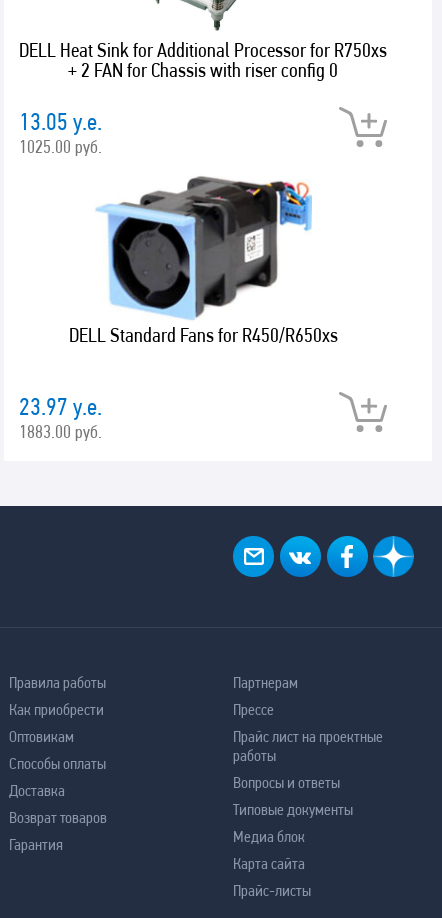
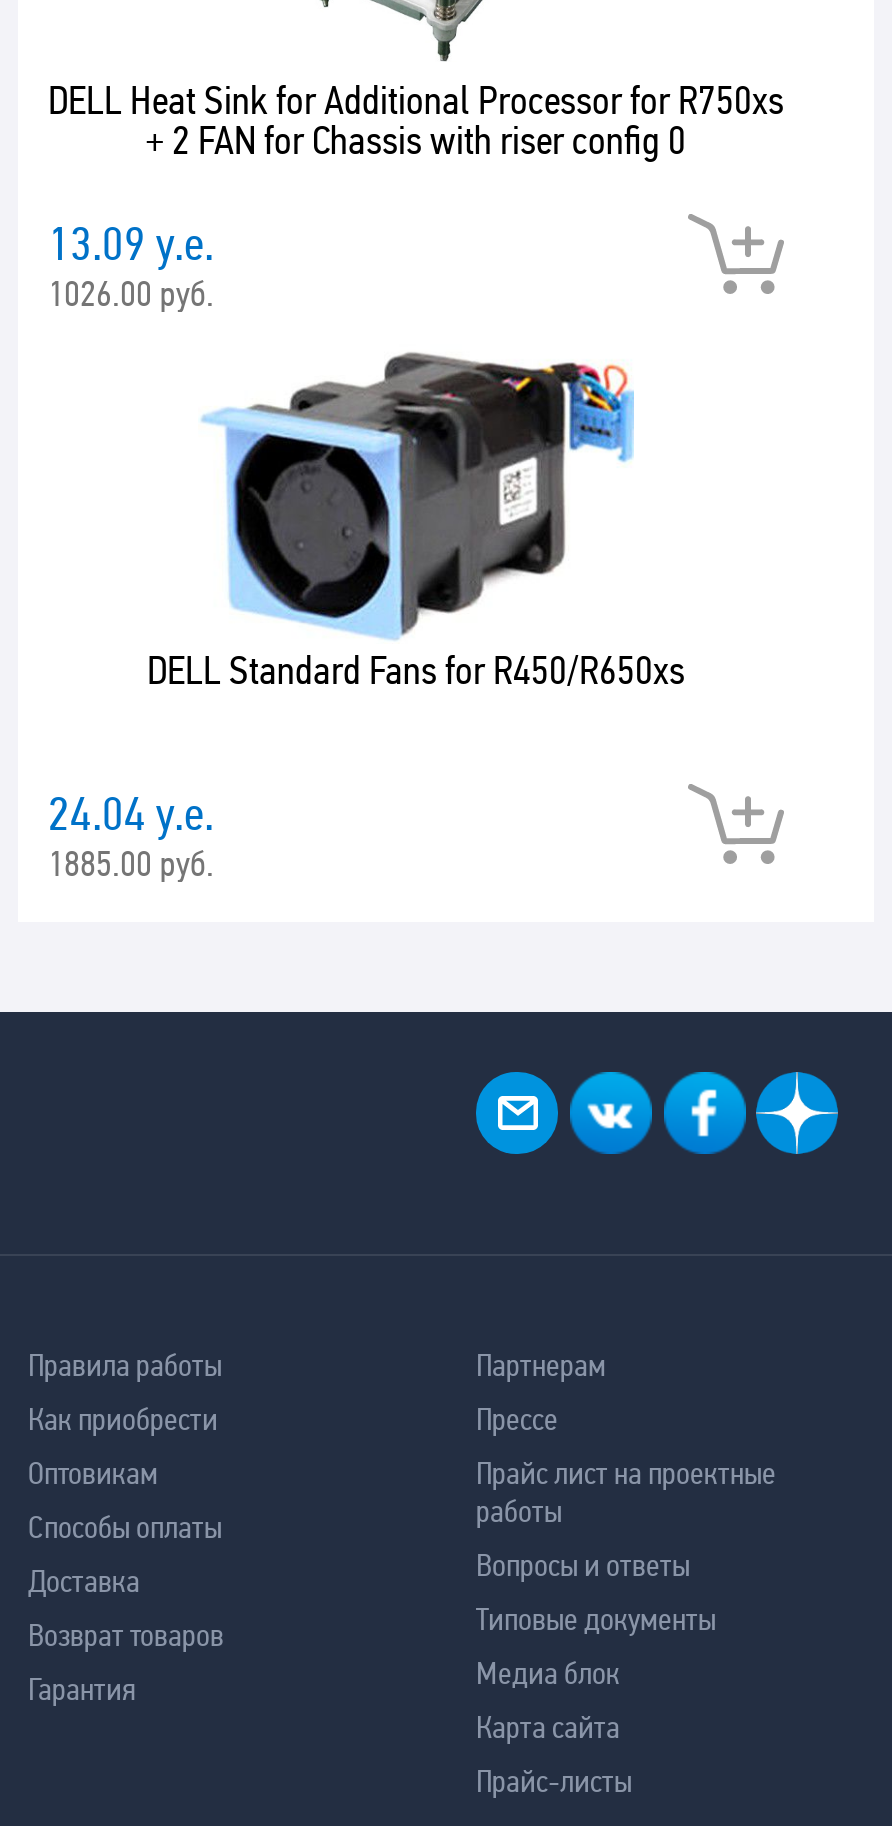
[19,108,102,136] 13.05 у.е. -> [48,216,214,272] 13.09 у.е.
[19,136,102,157] 1025.00 руб. -> [48,272,214,314] 1026.00 руб.
[19,393,102,421] 23.97 у.е. -> [48,786,214,842] 24.04 у.е.
[19,421,102,442] 1883.00 руб. -> [48,842,214,884] 1885.00 руб.

